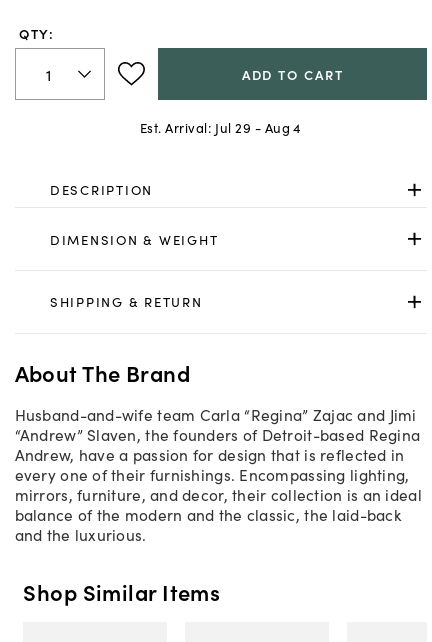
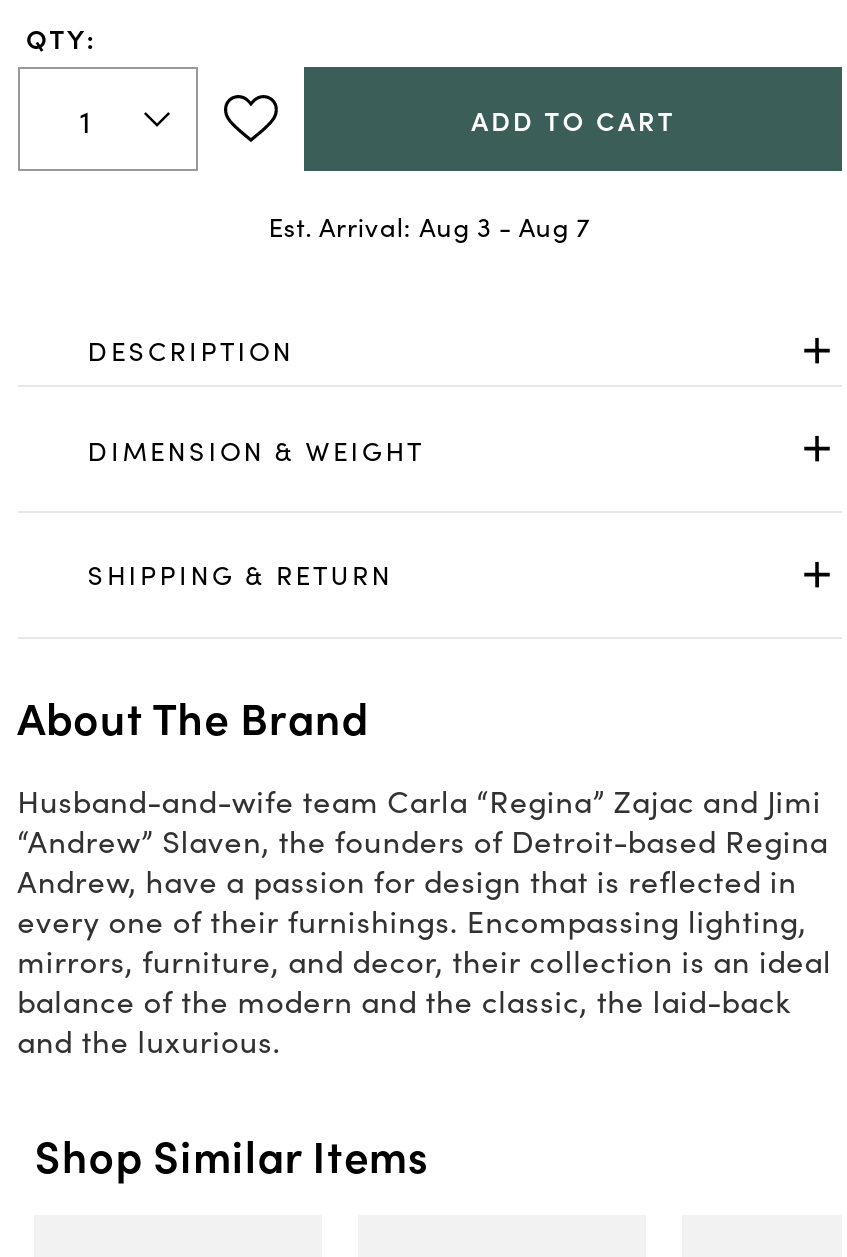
[140,118,302,137] Est. Arrival: Jul 29 - Aug 4 -> [268,207,591,245] Est. Arrival: Aug 3 - Aug 7

